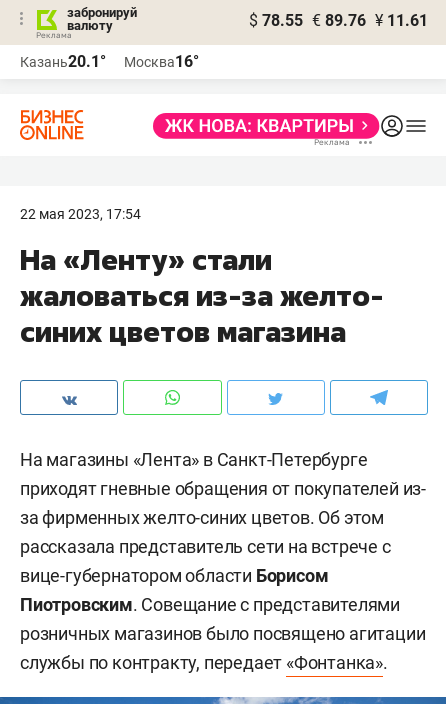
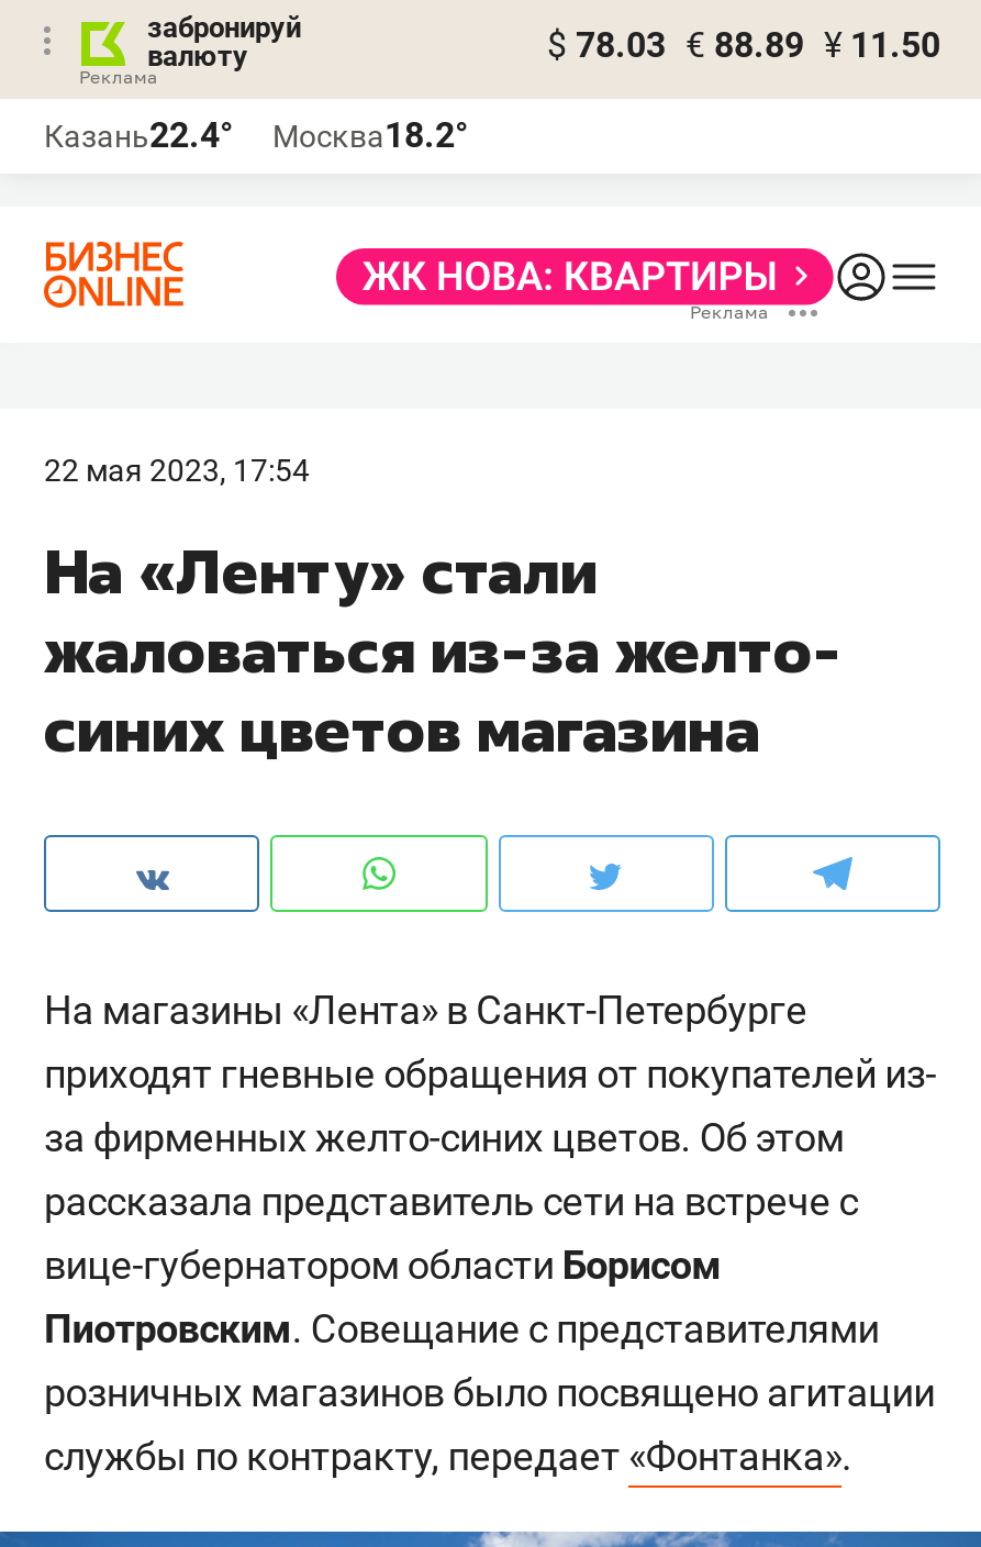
[249,11,428,30] $ 78.55 € 89.76 ¥ 11.61 -> [547,24,940,66] $ 78.03 € 88.89 ¥ 11.50
[20,52,106,71] Казань20.1° -> [44,114,233,156] Казань22.4°
[124,52,199,71] Москва16° -> [272,114,468,156] Москва18.2°

